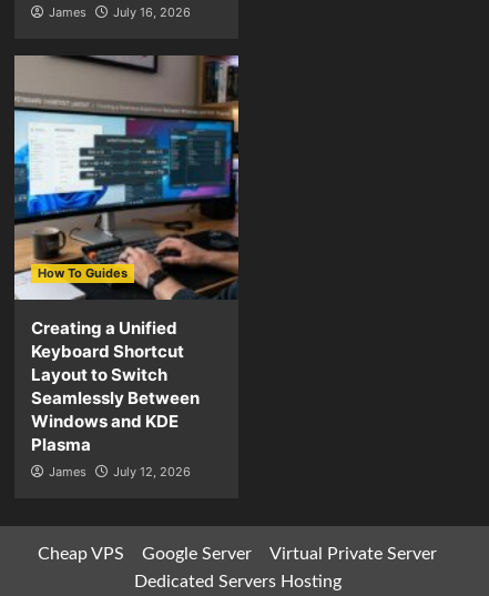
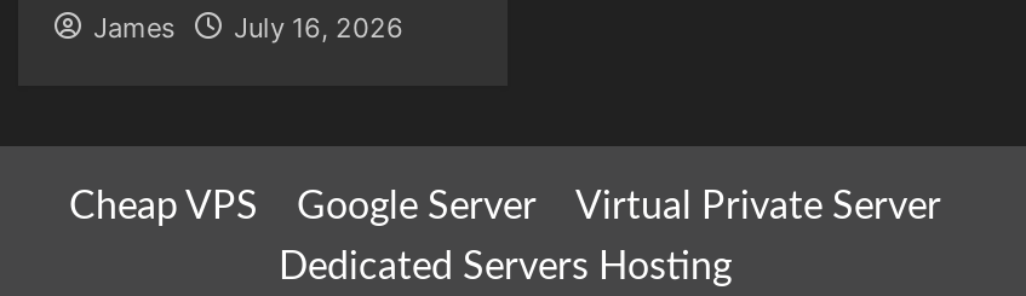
[13,55,240,479] [image] | How To Guides | Creating a Unified | Keyboard Shortcut | Layout to Switch | Seamlessly Between | Windows and KDE | Plasma | James | July 12, 2026 -> none

